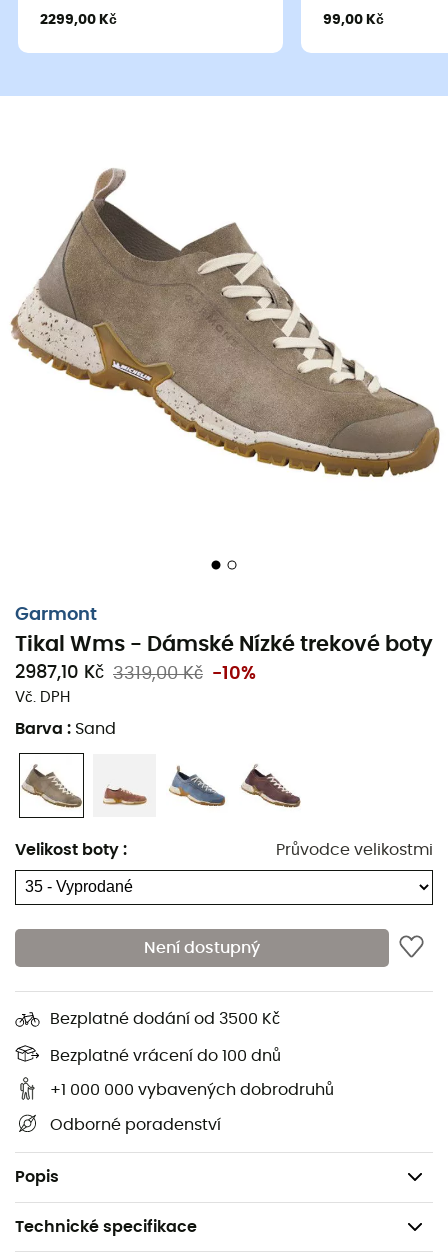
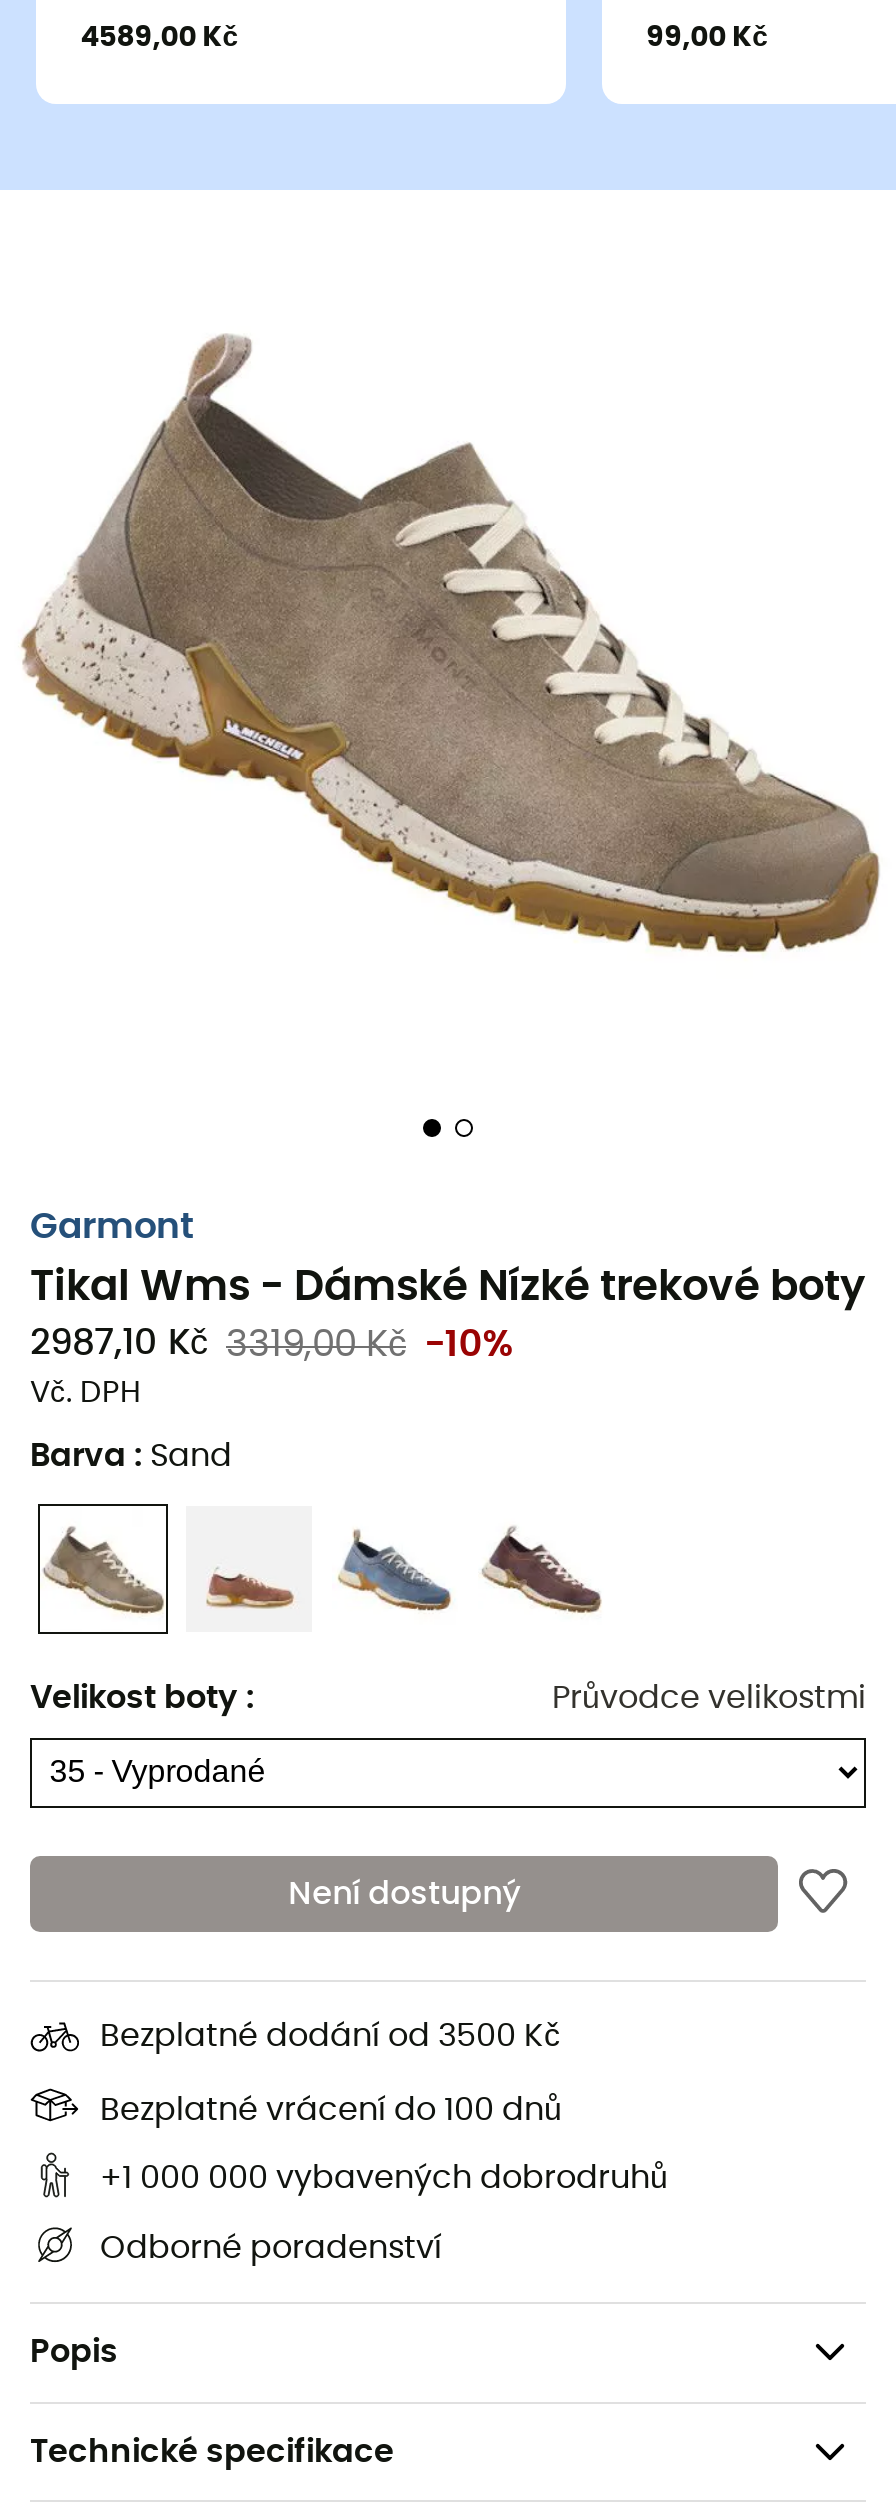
[40,13,117,27] 2299,00 Kč -> [81,23,239,51] 4589,00 Kč

